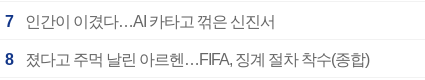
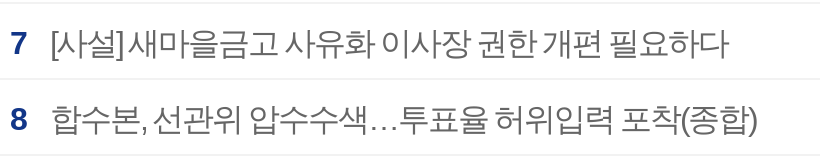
[25,13,275,30] 인간이 이겼다…AI 카타고 꺾은 신진서 -> [50,26,728,60] [사설] 새마을금고 사유화 이사장 권한 개편 필요하다
[25,51,369,68] 졌다고 주먹 날린 아르헨…FIFA, 징계 절차 착수(종합) -> [50,102,756,136] 합수본, 선관위 압수수색…투표율 허위입력 포착(종합)

